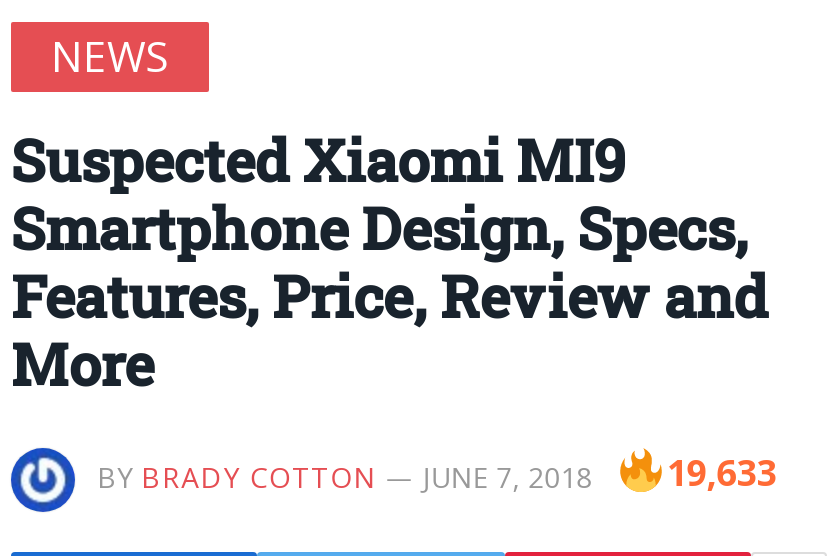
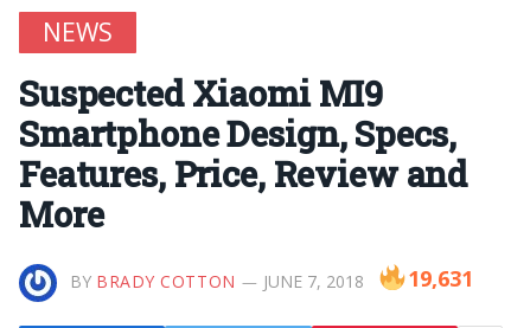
[97,447,777,496] BY BRADY COTTON JUNE 7, 2018 19,633 -> [70,263,473,292] BY BRADY COTTON JUNE 7, 2018 19,631

